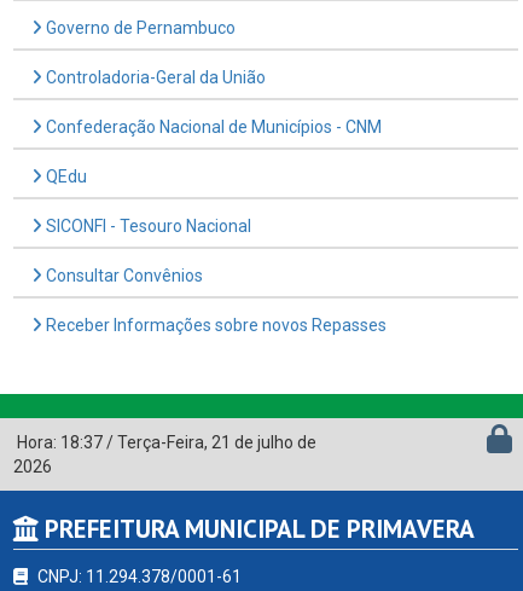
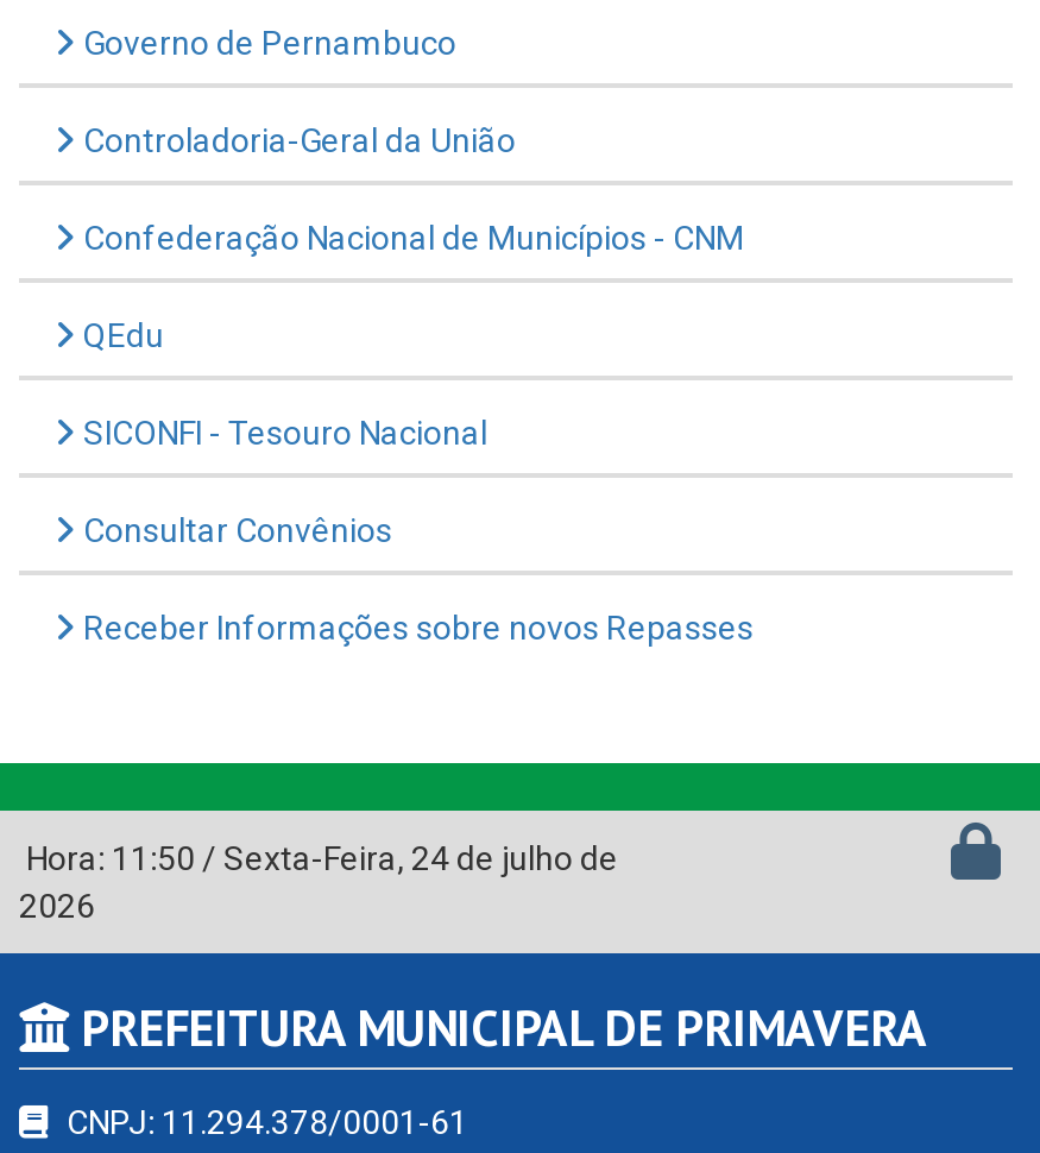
[13,432,316,451] Hora: 18:37 / Terça-Feira, 21 de julho de -> [19,840,618,878] Hora: 11:50 / Sexta-Feira, 24 de julho de

